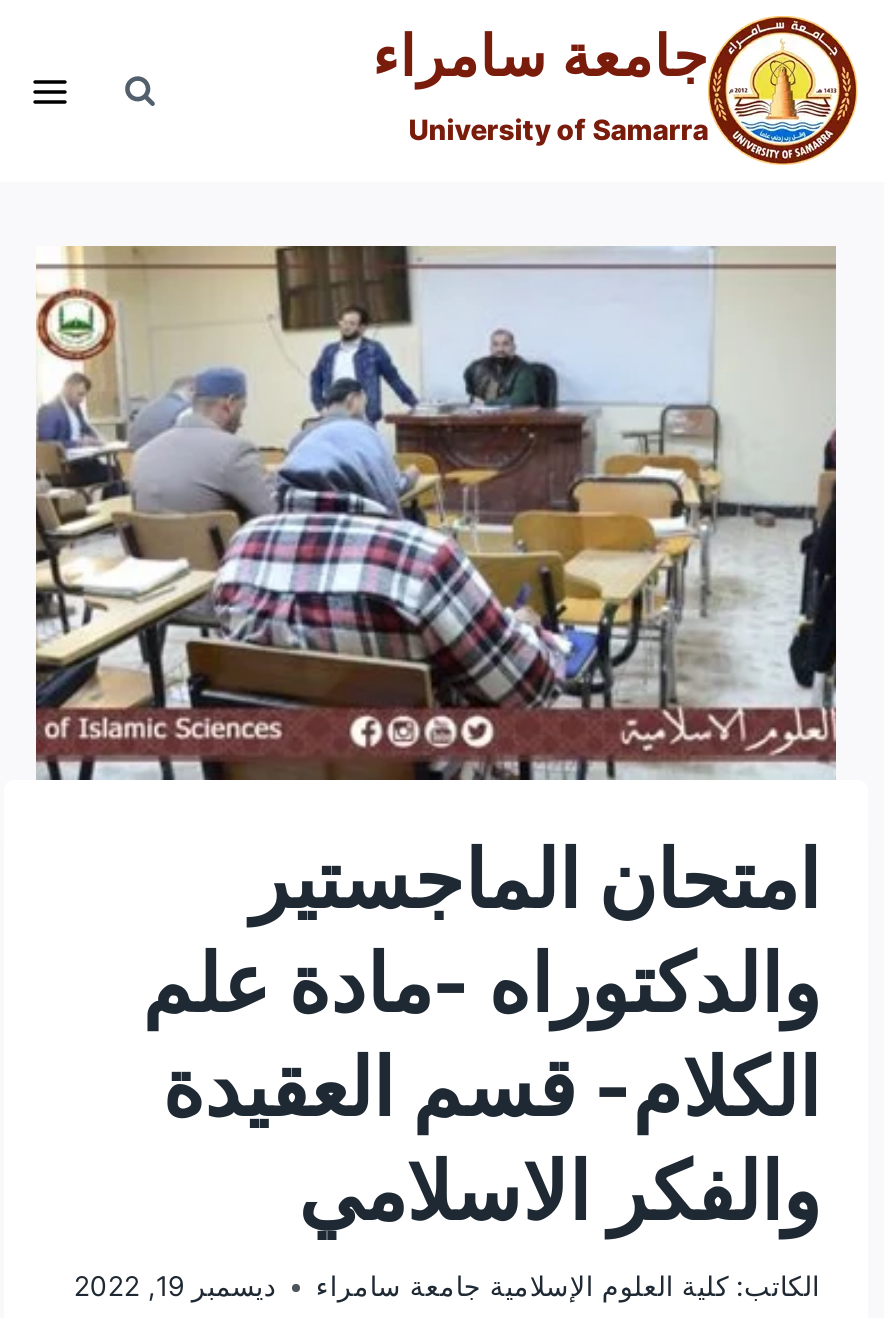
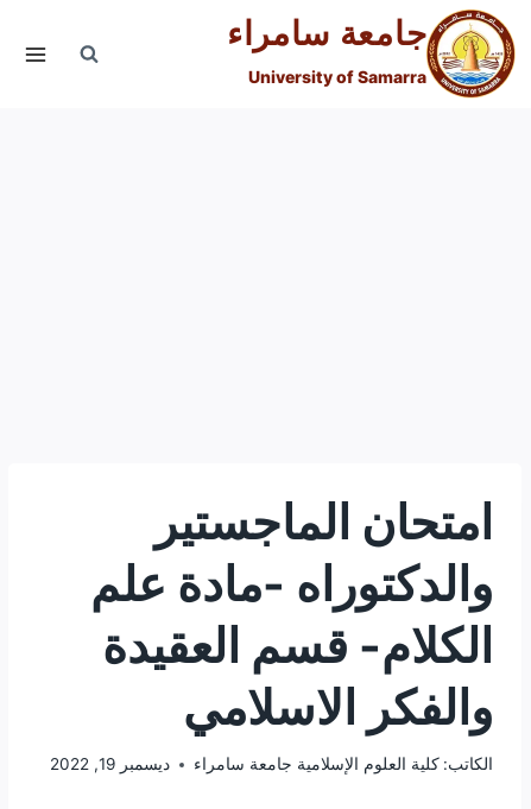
[34,244,838,782] [image] -> none

